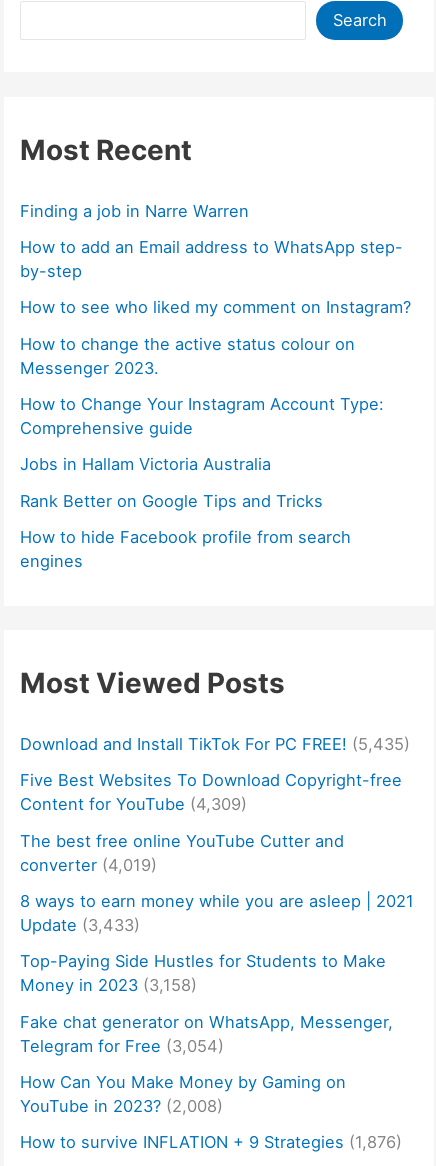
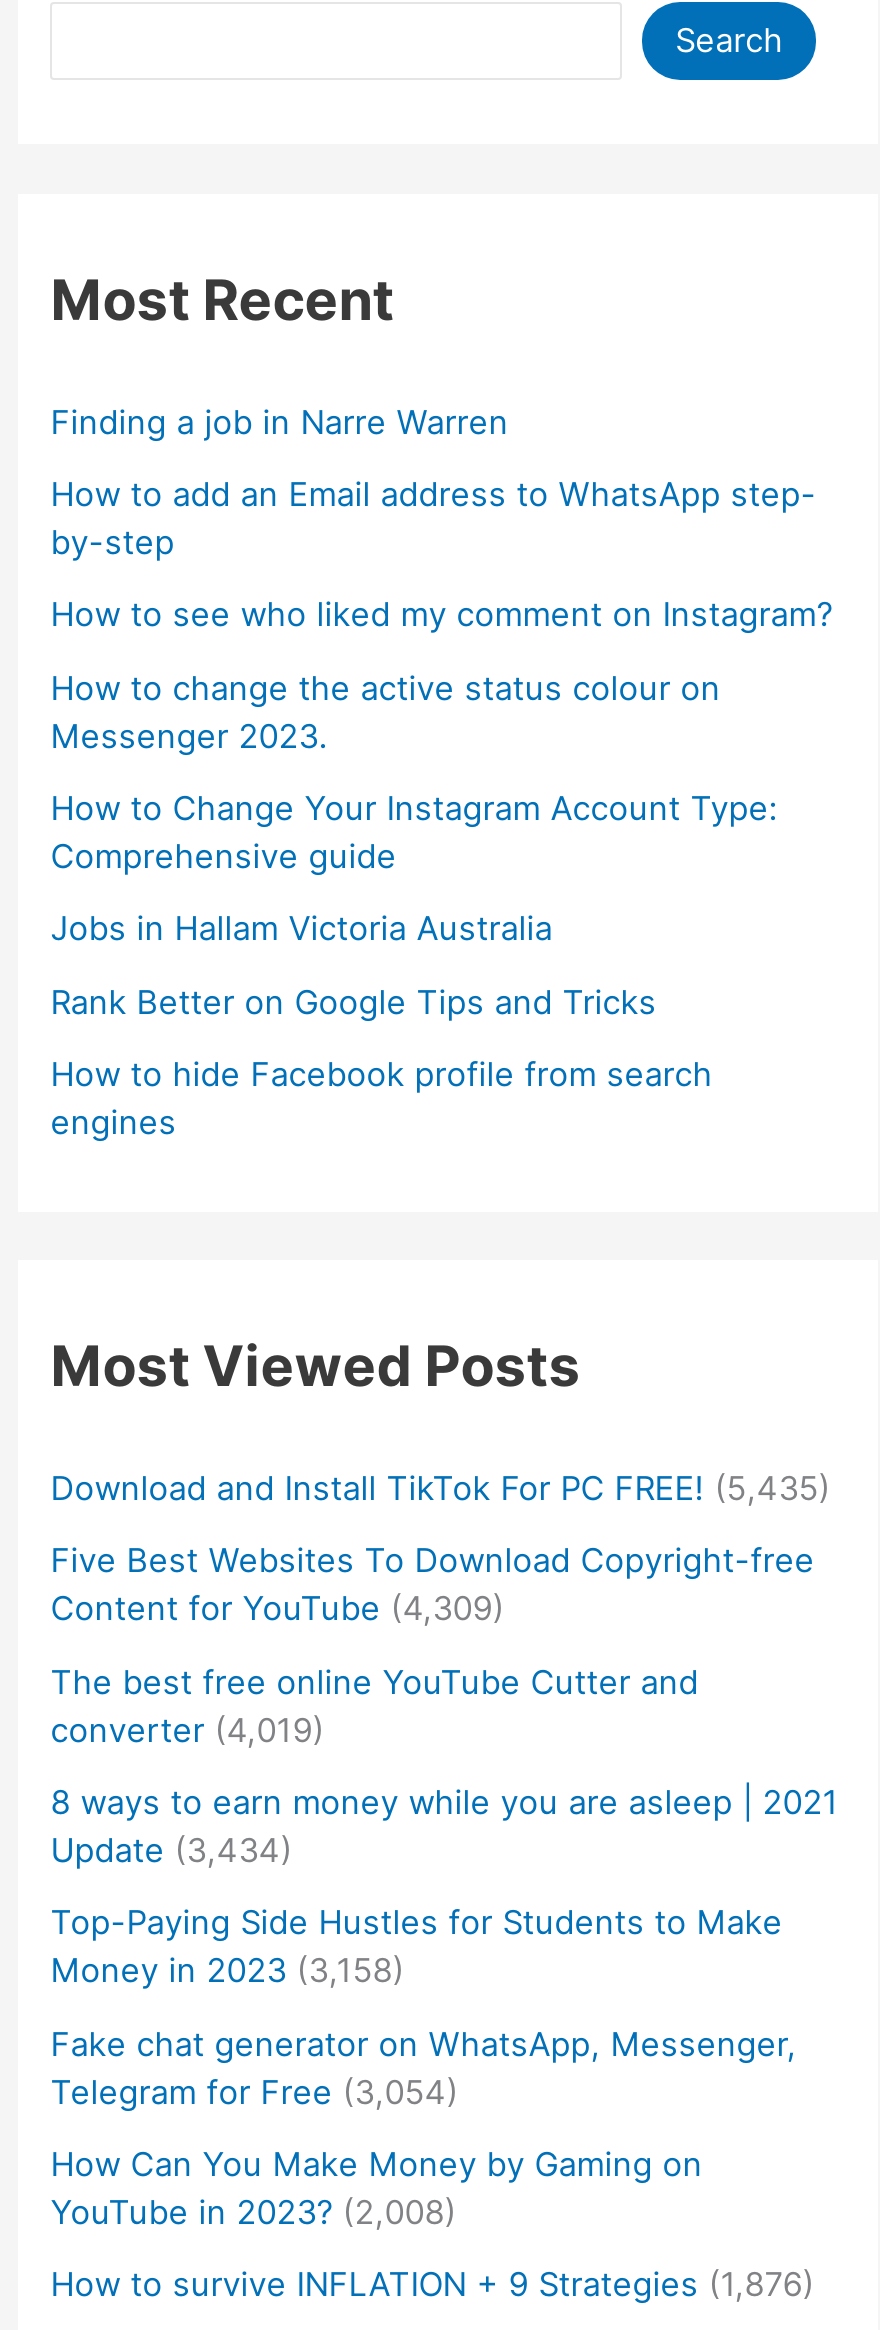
[20,915,140,935] Update (3,433) -> [51,1830,293,1870] Update (3,434)

